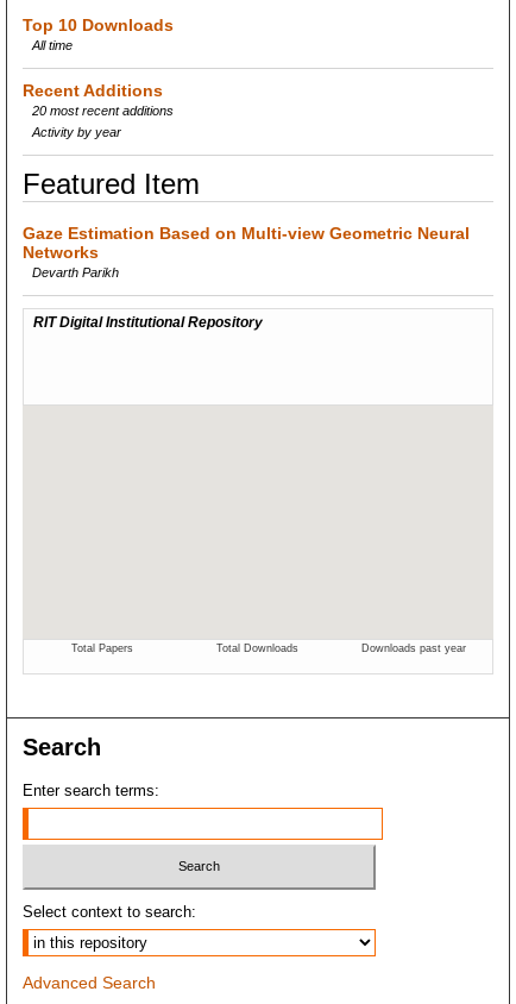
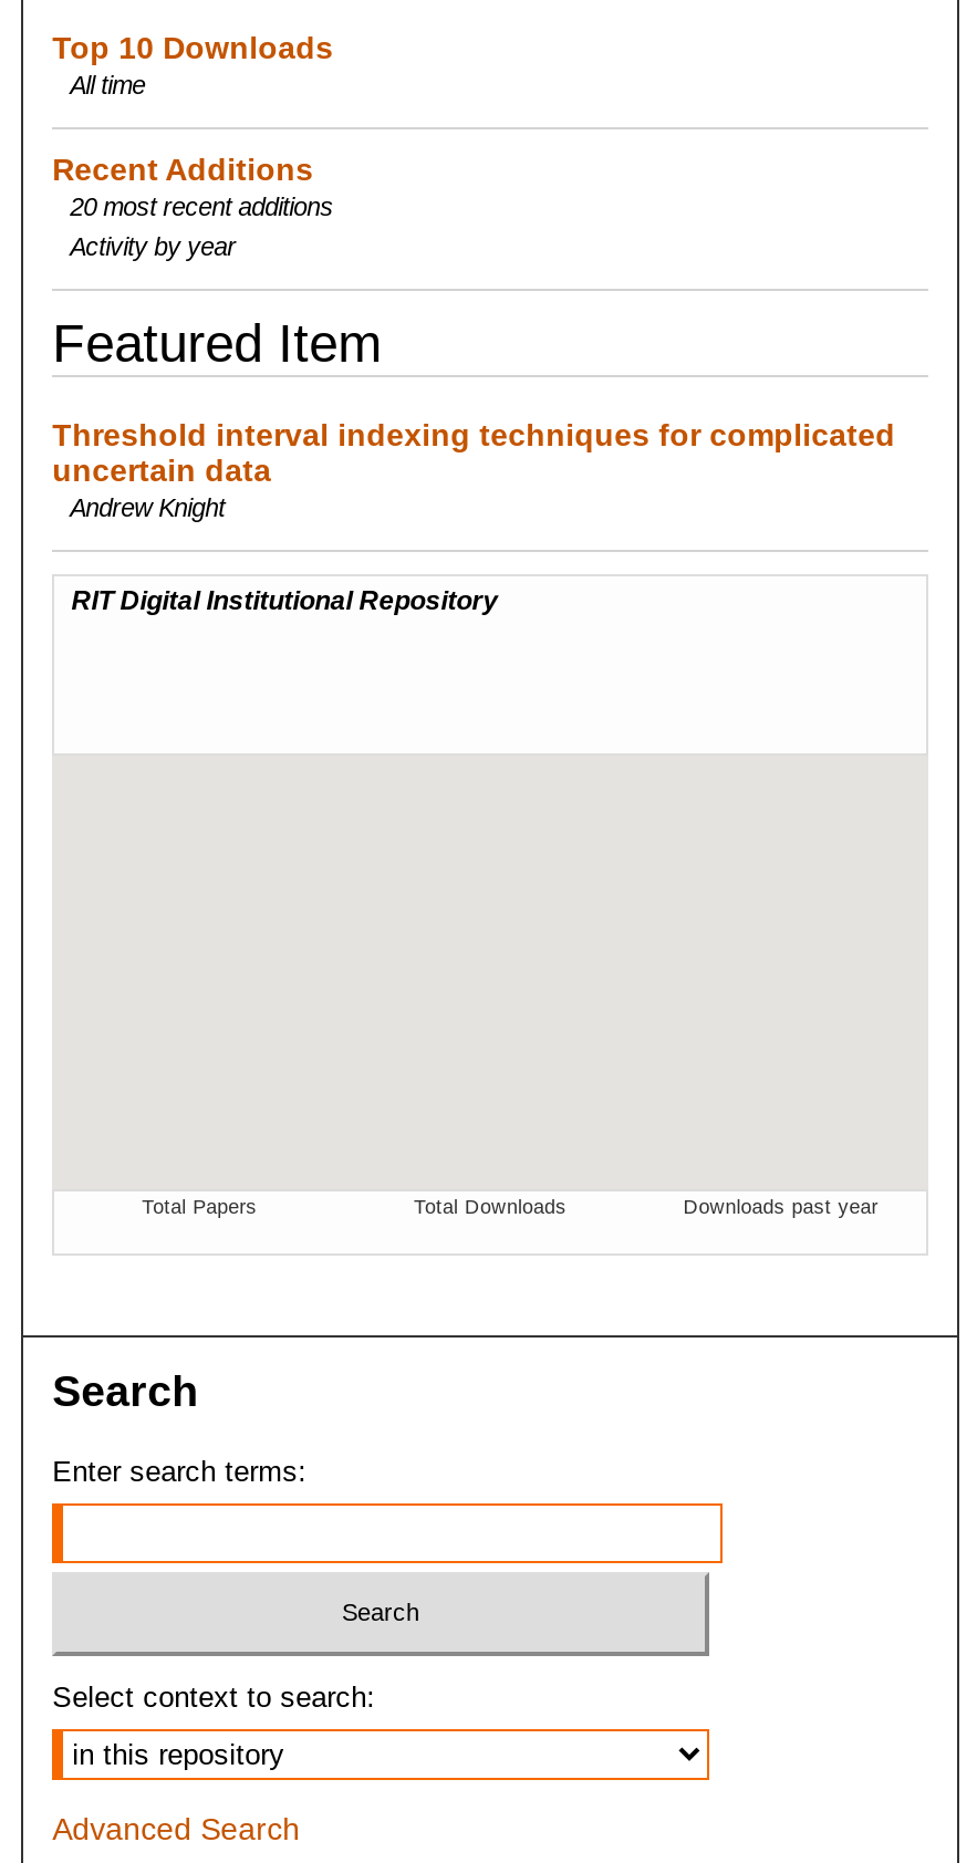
[23,223,470,279] Gaze Estimation Based on Multi-view Geometric Neural | Networks | Devarth Parikh -> [52,417,895,521] Threshold interval indexing techniques for complicated | uncertain data | Andrew Knight

